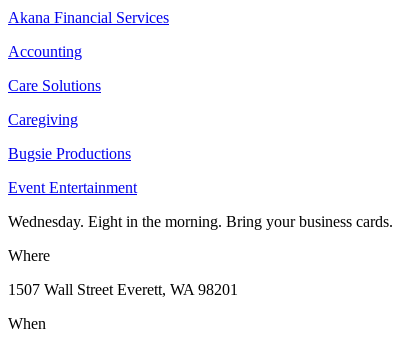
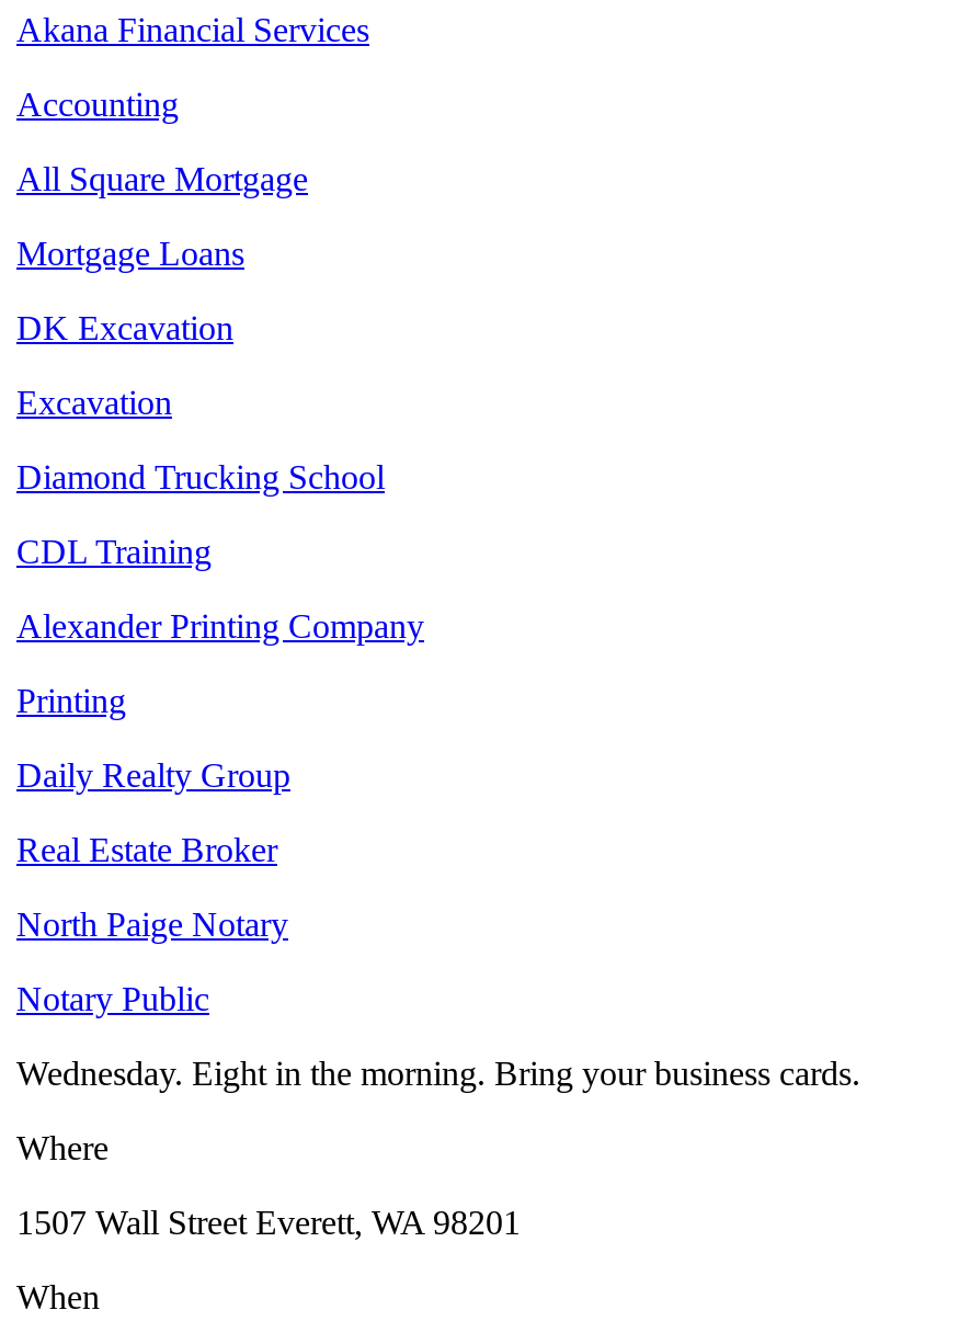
[8,77,137,196] Care Solutions | Caregiving | Bugsie Productions | Event Entertainment -> [16,160,424,1017] All Square Mortgage | Mortgage Loans | DK Excavation | Excavation | Diamond Trucking School | CDL Training | Alexander Printing Company | Printing | Daily Realty Group | Real Estate Broker | North Paige Notary | Notary Public

